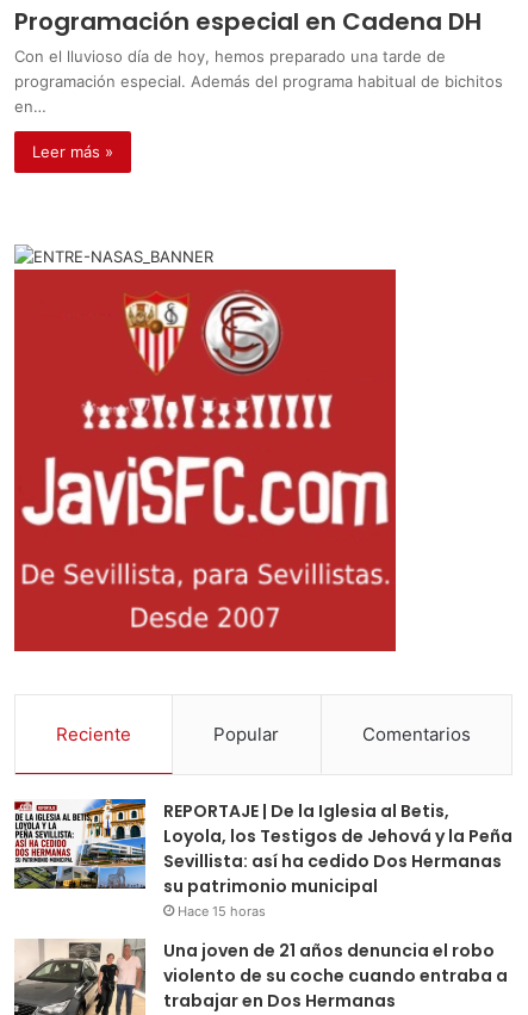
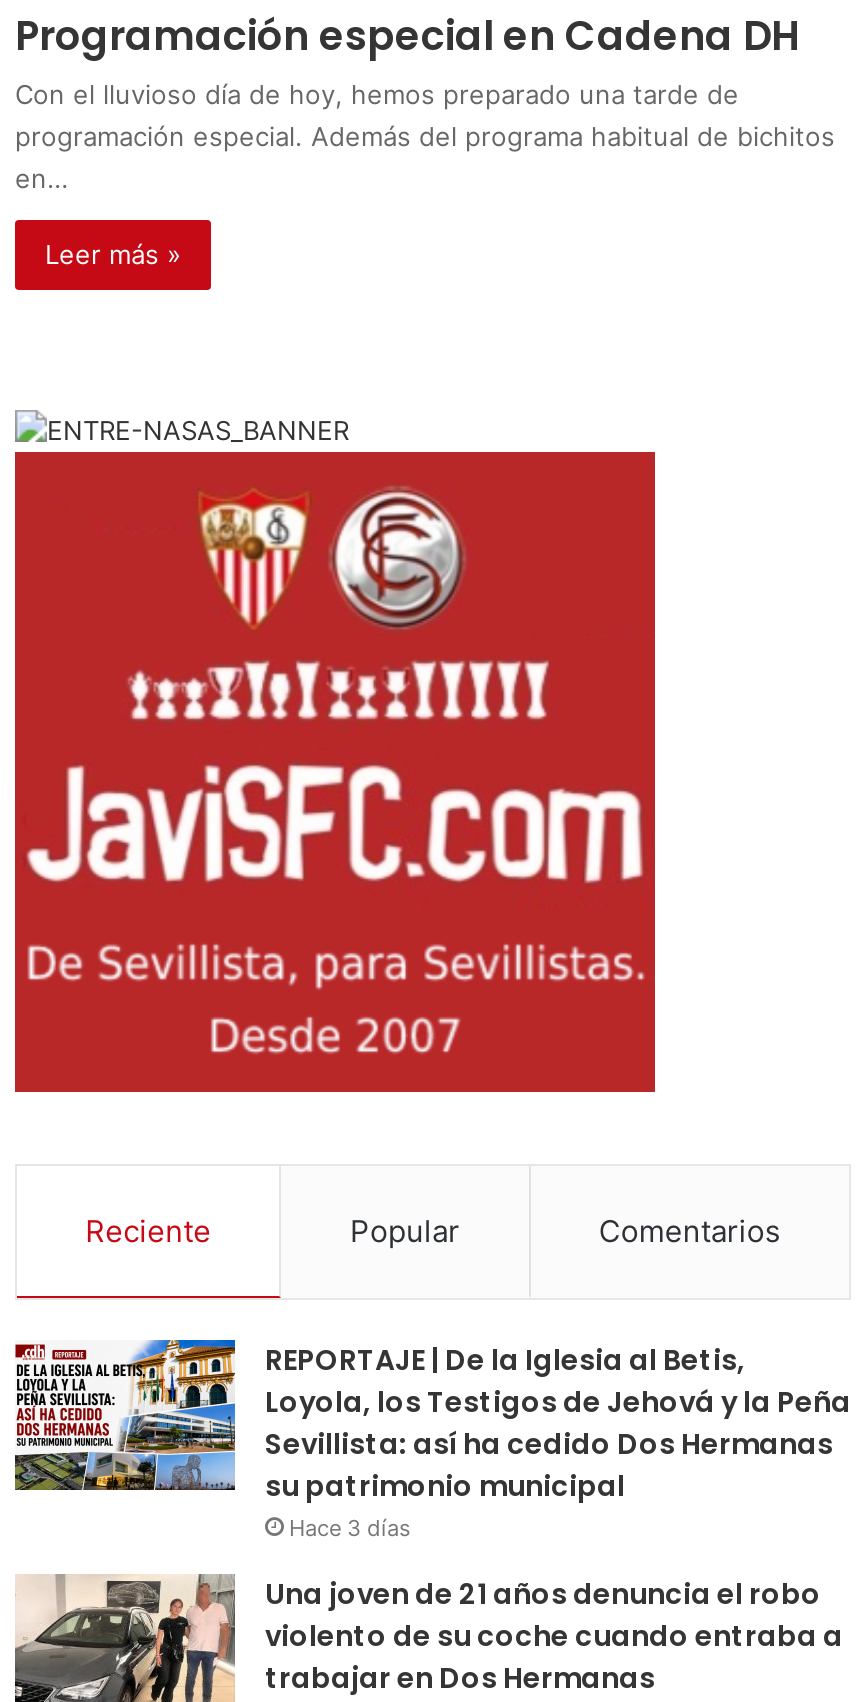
[178,903,266,920] Hace 15 horas -> [289,1514,411,1542] Hace 3 días

